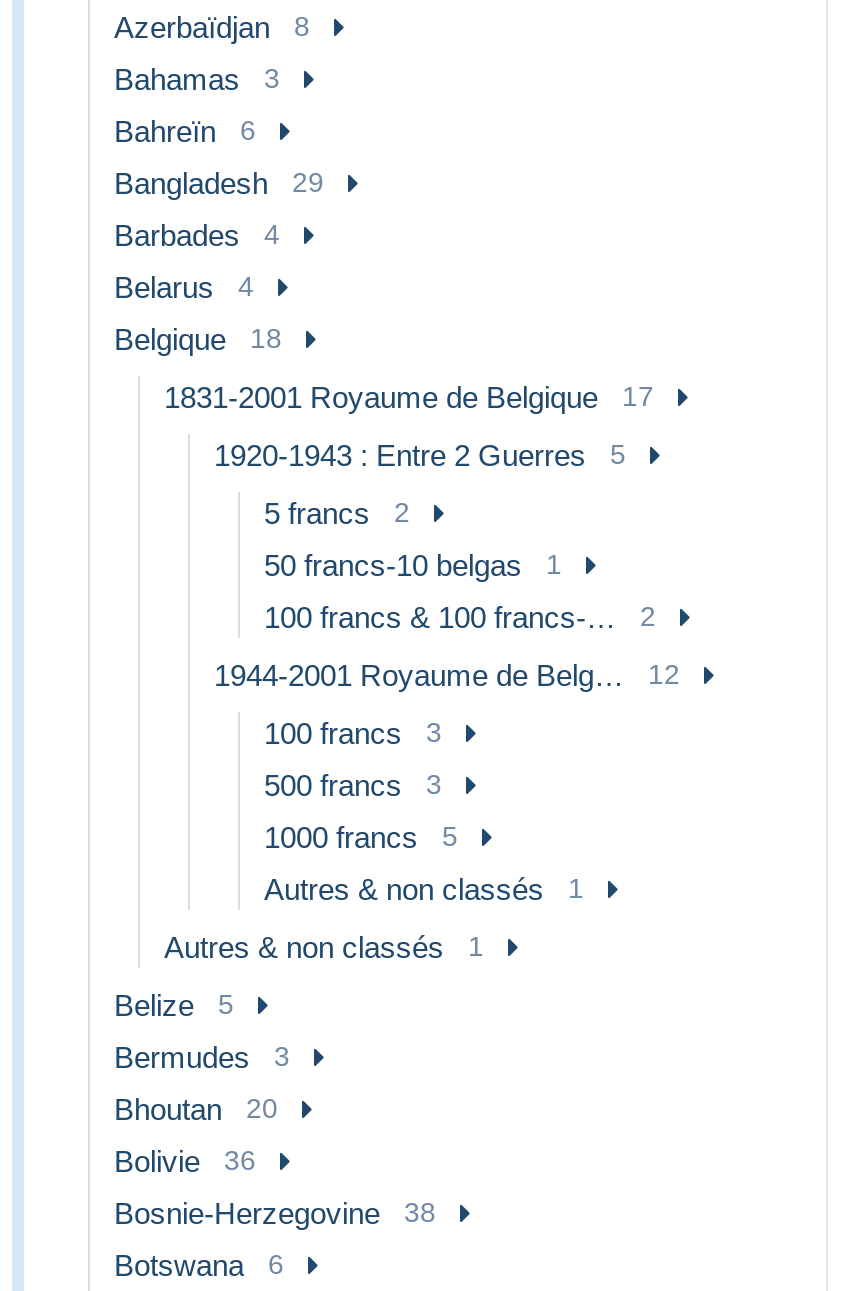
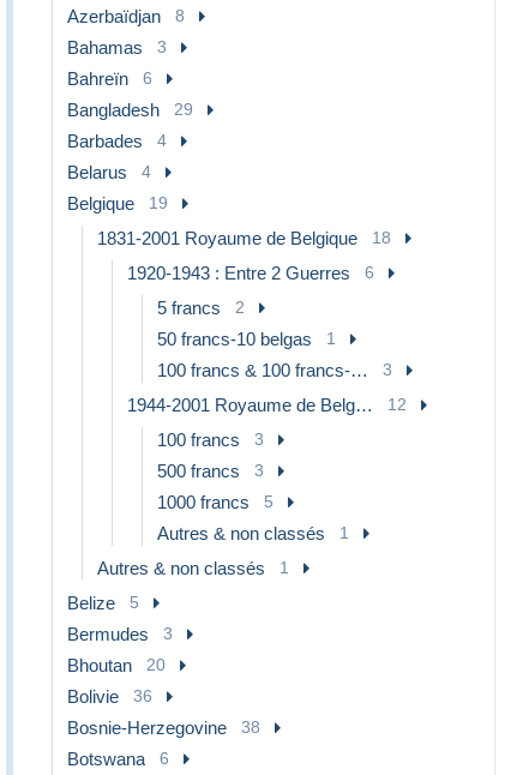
[114,322,282,356] Belgique 18 -> [67,193,168,213] Belgique 19
[164,380,654,414] 1831-2001 Royaume de Belgique 17 -> [97,228,391,248] 1831-2001 Royaume de Belgique 18
[214,438,626,472] 1920-1943 : Entre 2 Guerres 5 -> [127,263,374,283] 1920-1943 : Entre 2 Guerres 6
[640,600,656,632] 2 -> [383,360,392,379] 3

